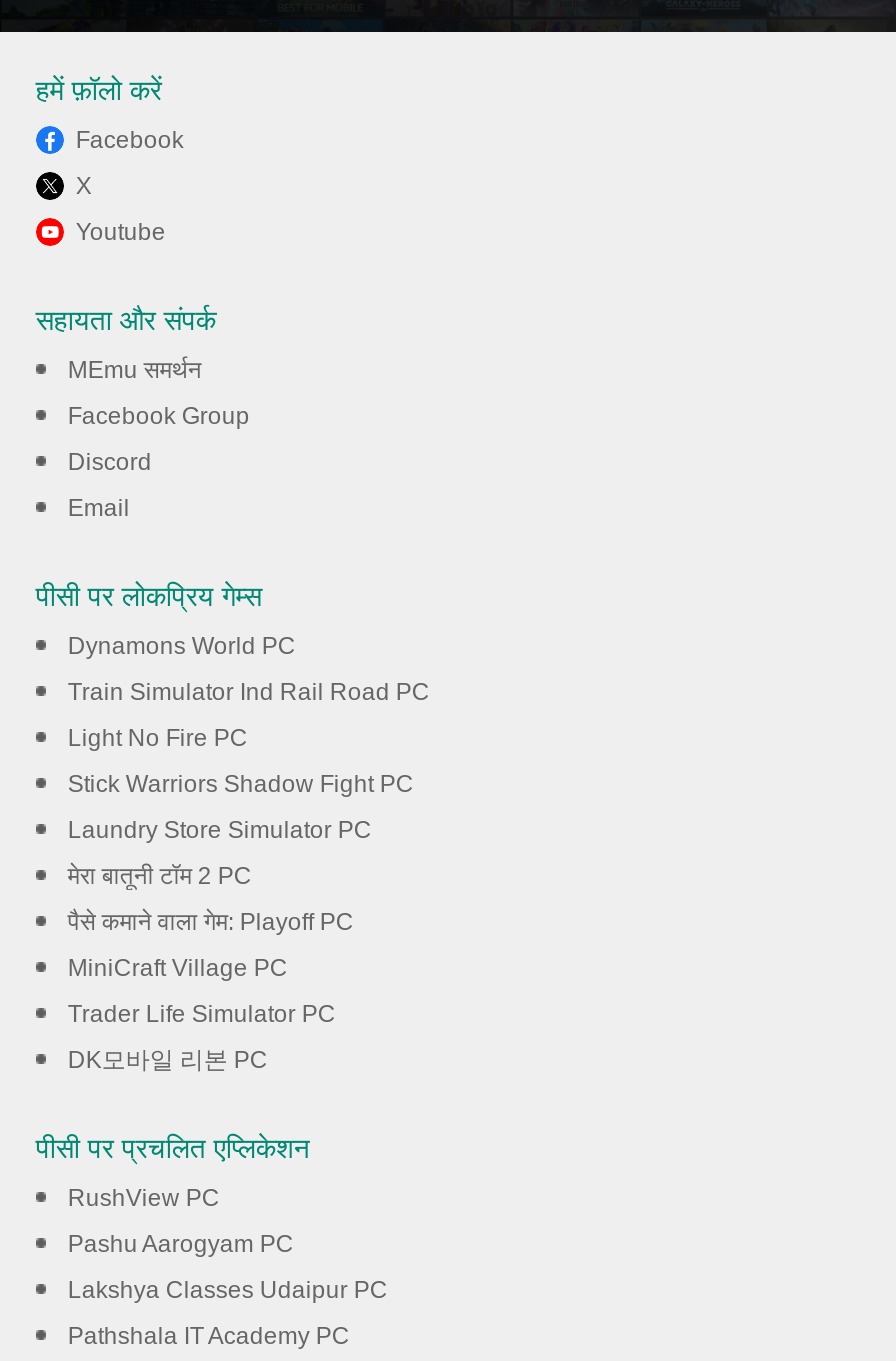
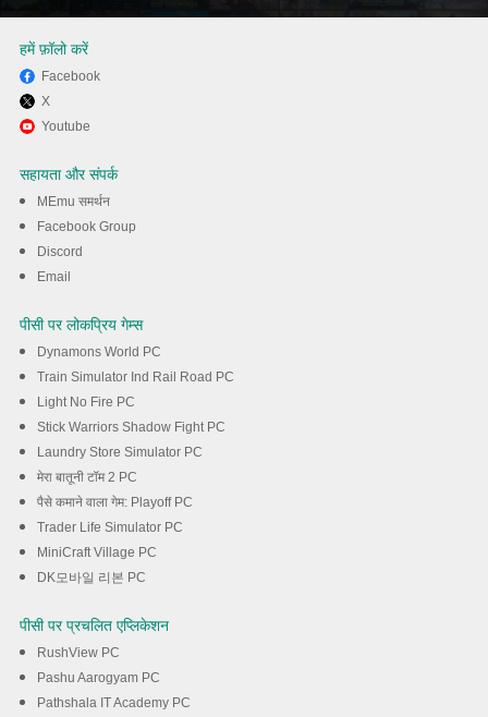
moved [68,955,288,983] -> [37,545,157,561]: MiniCraft Village PC
[68,1277,388,1305] Lakshya Classes Udaipur PC -> none

